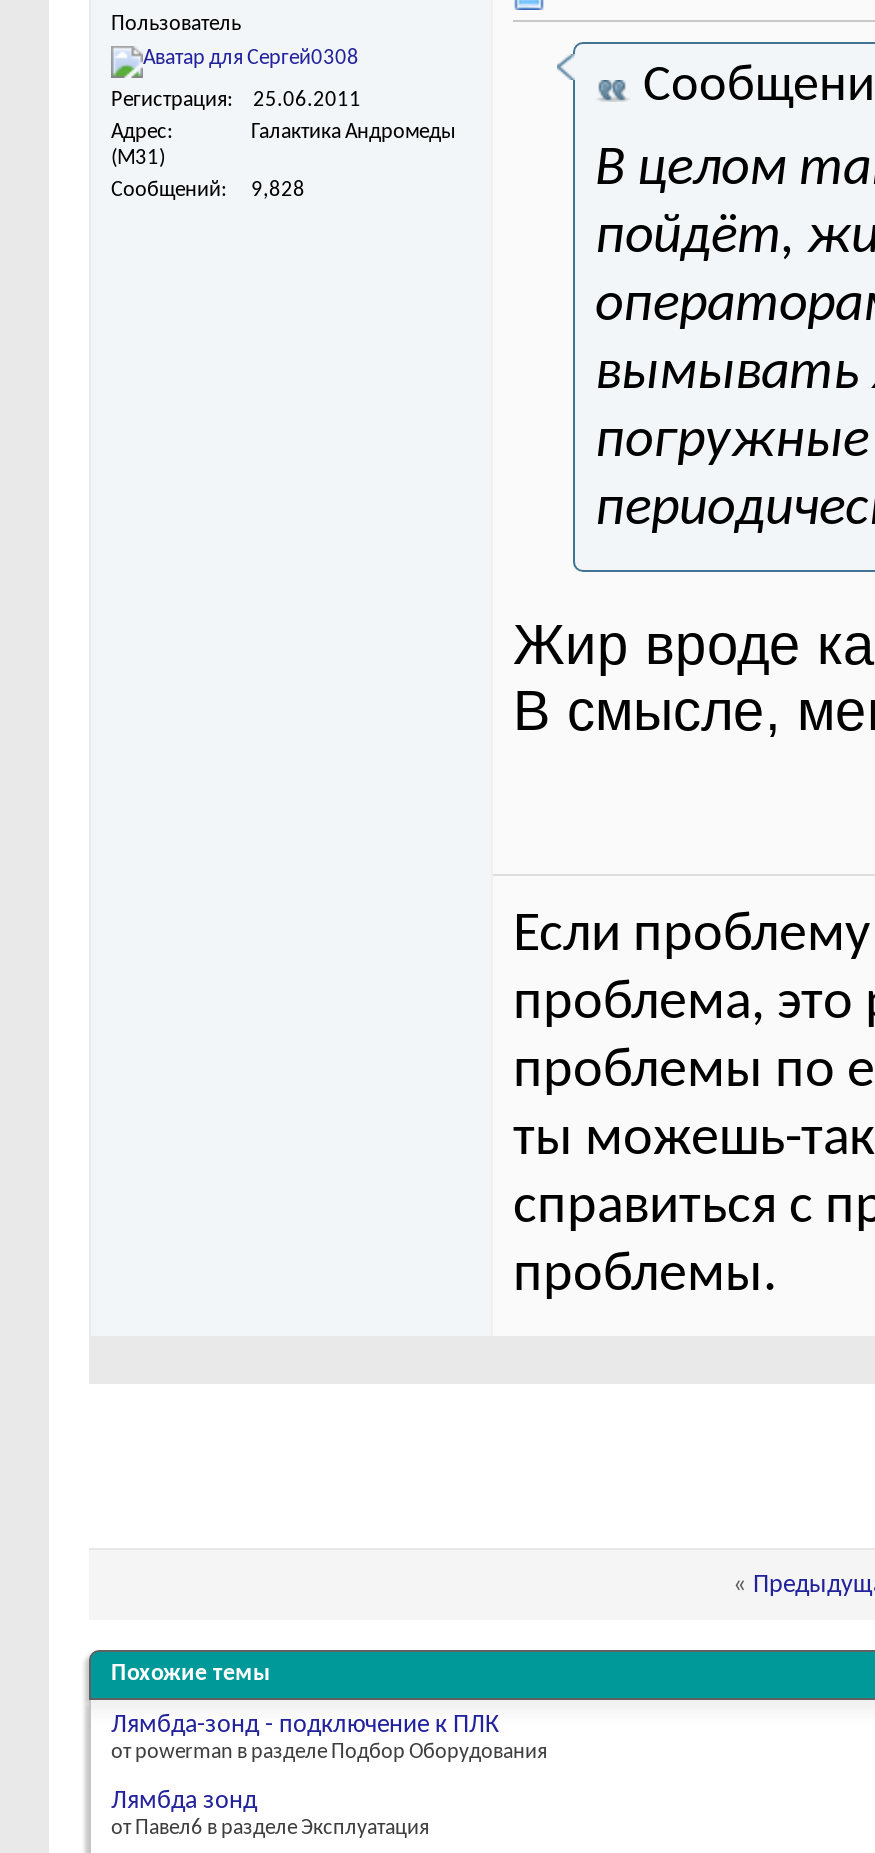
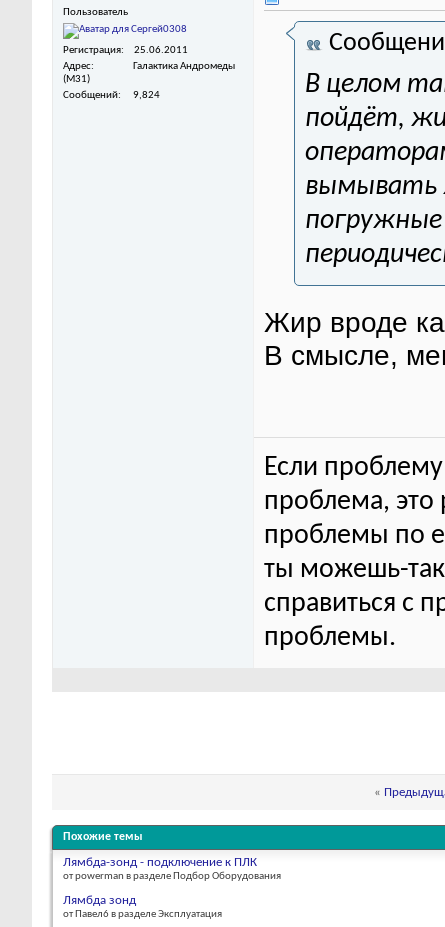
[111,179,305,201] Сообщений 9,828 -> [63,90,160,101] Сообщений 9,824

